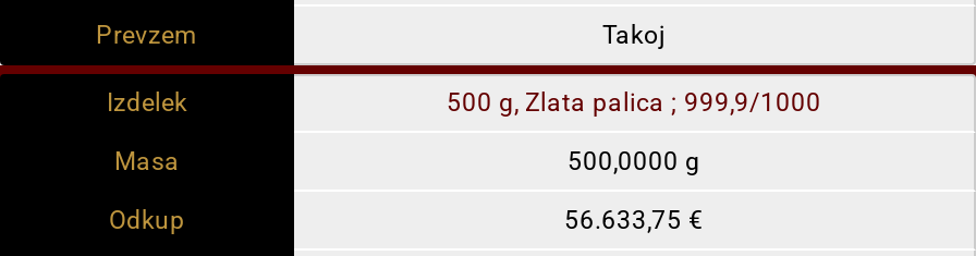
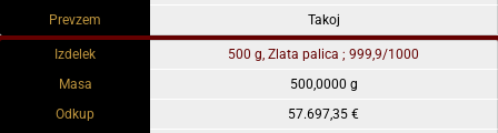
[564,205,704,235] 56.633,75 € -> [288,106,359,122] 57.697,35 €

